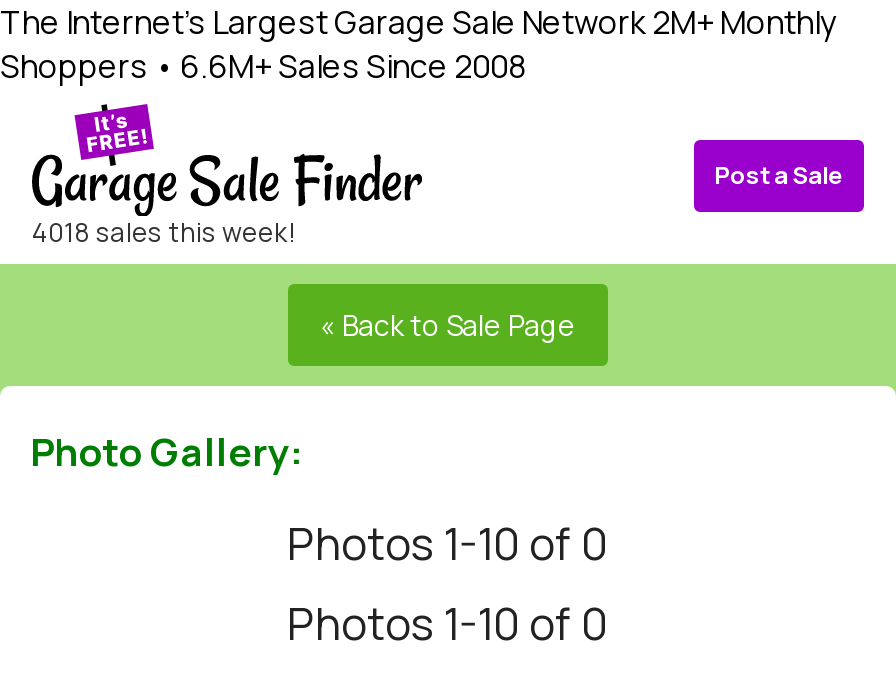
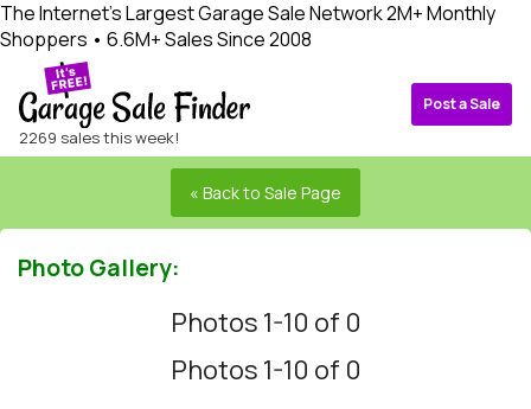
[32,213,308,249] 4018 sales this week! -> [19,126,186,148] 2269 sales this week!

